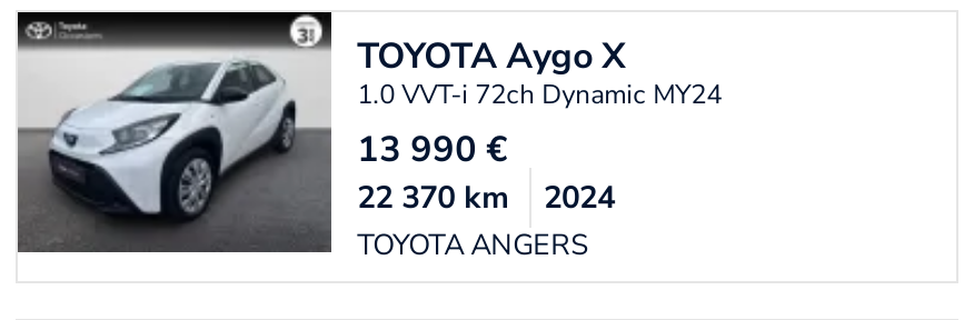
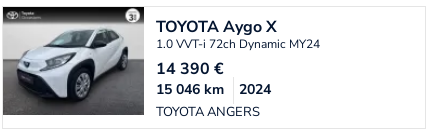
[357,126,509,175] 13 990 € -> [156,58,224,80] 14 390 €
[357,176,615,218] 22 370 km 2024 -> [156,80,271,99] 15 046 km 2024

